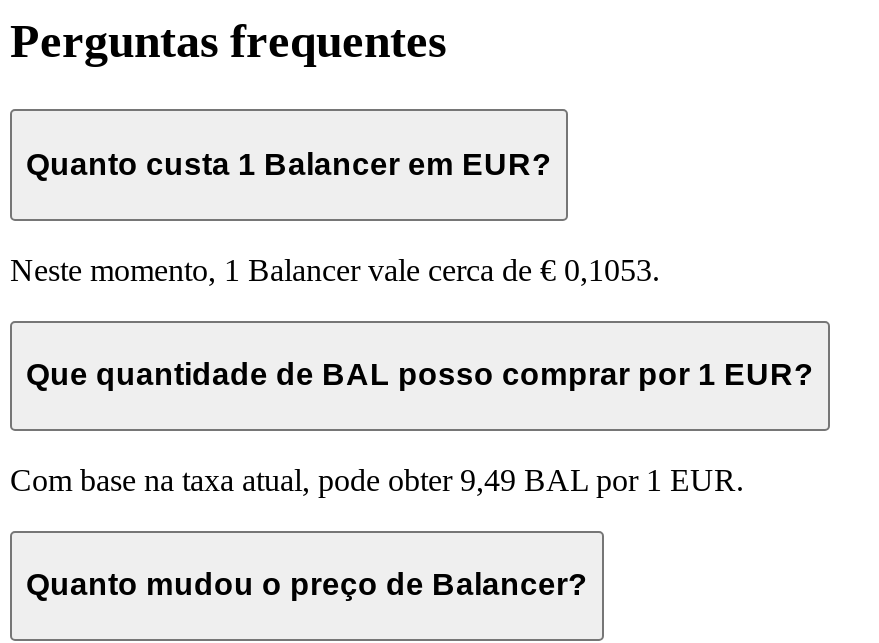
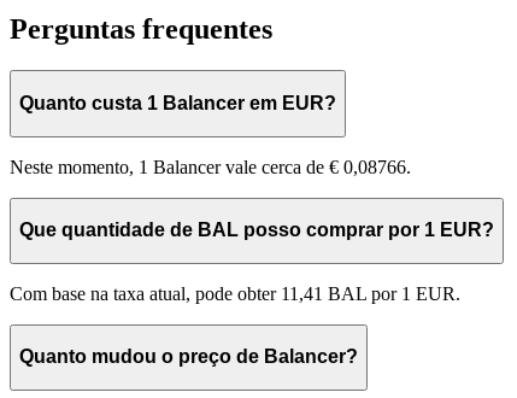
[10,252,660,286] Neste momento, 1 Balancer vale cerca de € 0,1053. -> [10,156,411,177] Neste momento, 1 Balancer vale cerca de € 0,08766.
[10,462,744,496] Com base na taxa atual, pode obter 9,49 BAL por 1 EUR. -> [10,283,460,304] Com base na taxa atual, pode obter 11,41 BAL por 1 EUR.

